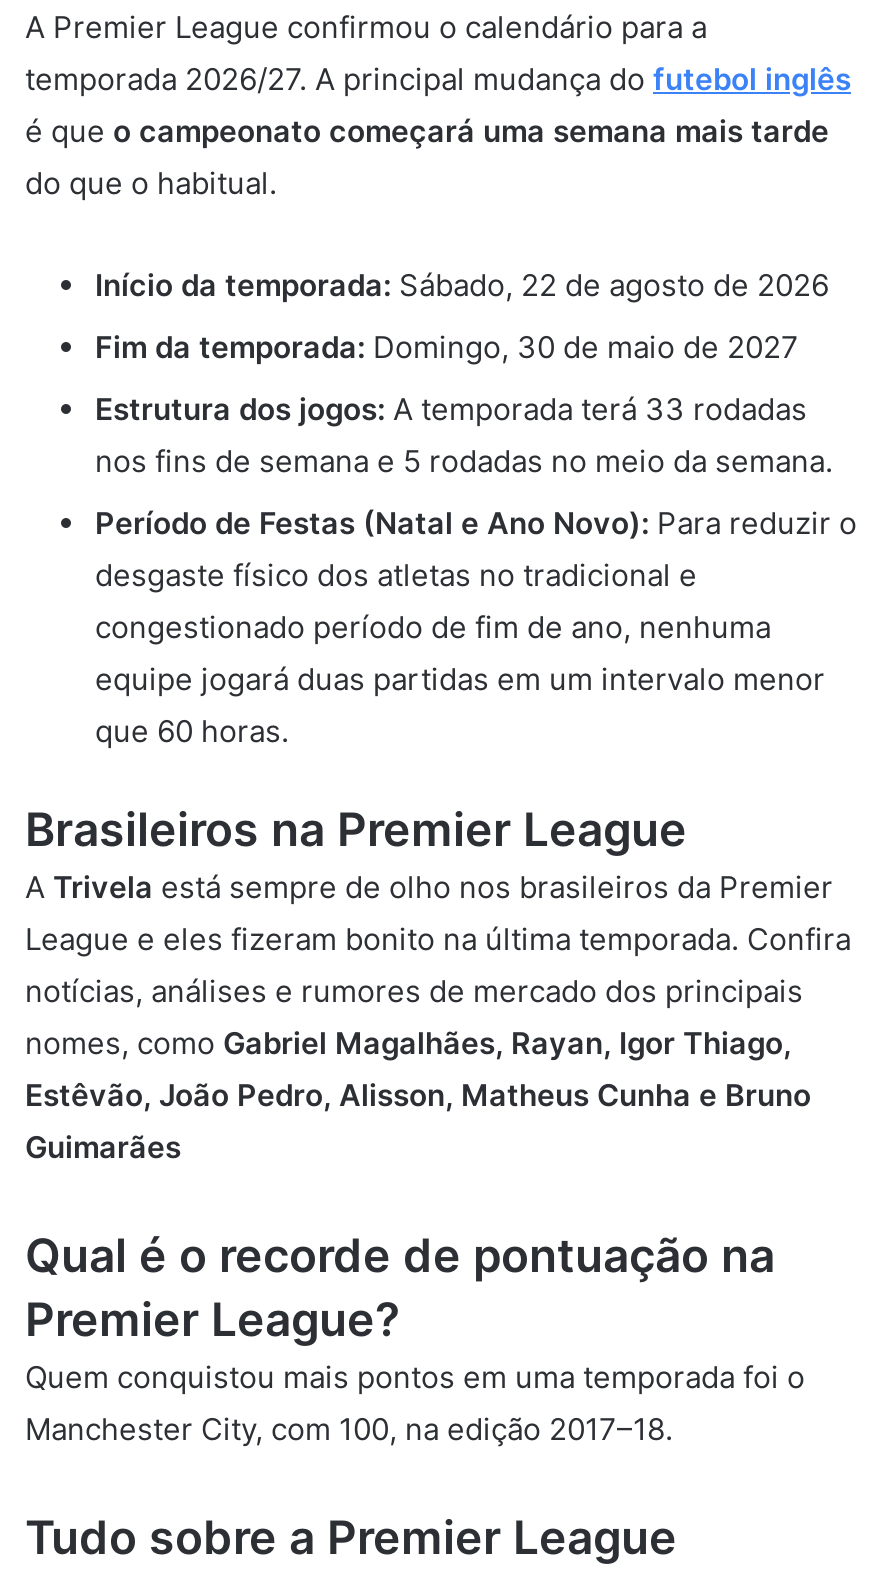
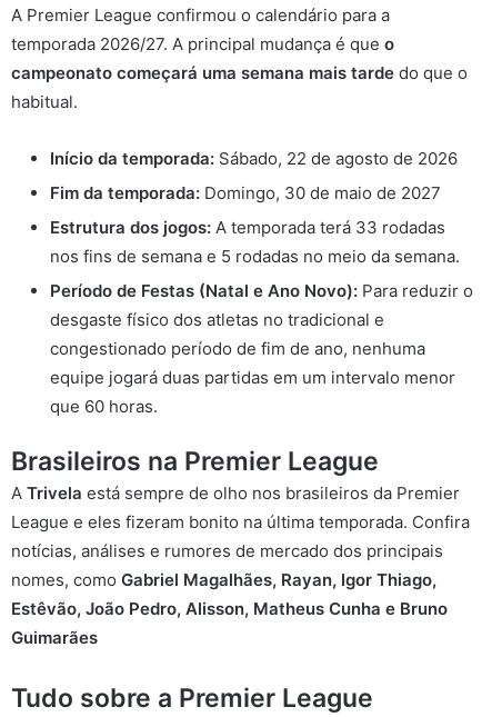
[25,60,851,202] temporada 2026/27. A principal mudança do futebol inglês | é que o campeonato começará uma semana mais tarde | do que o habitual. -> [11,33,468,112] temporada 2026/27. A principal mudança é que o | campeonato começará uma semana mais tarde do que o | habitual.
[25,1228,805,1448] Qual é o recorde de pontuação na | Premier League? | Quem conquistou mais pontos em uma temporada foi o | Manchester City, com 100, na edição 2017–18. -> none

